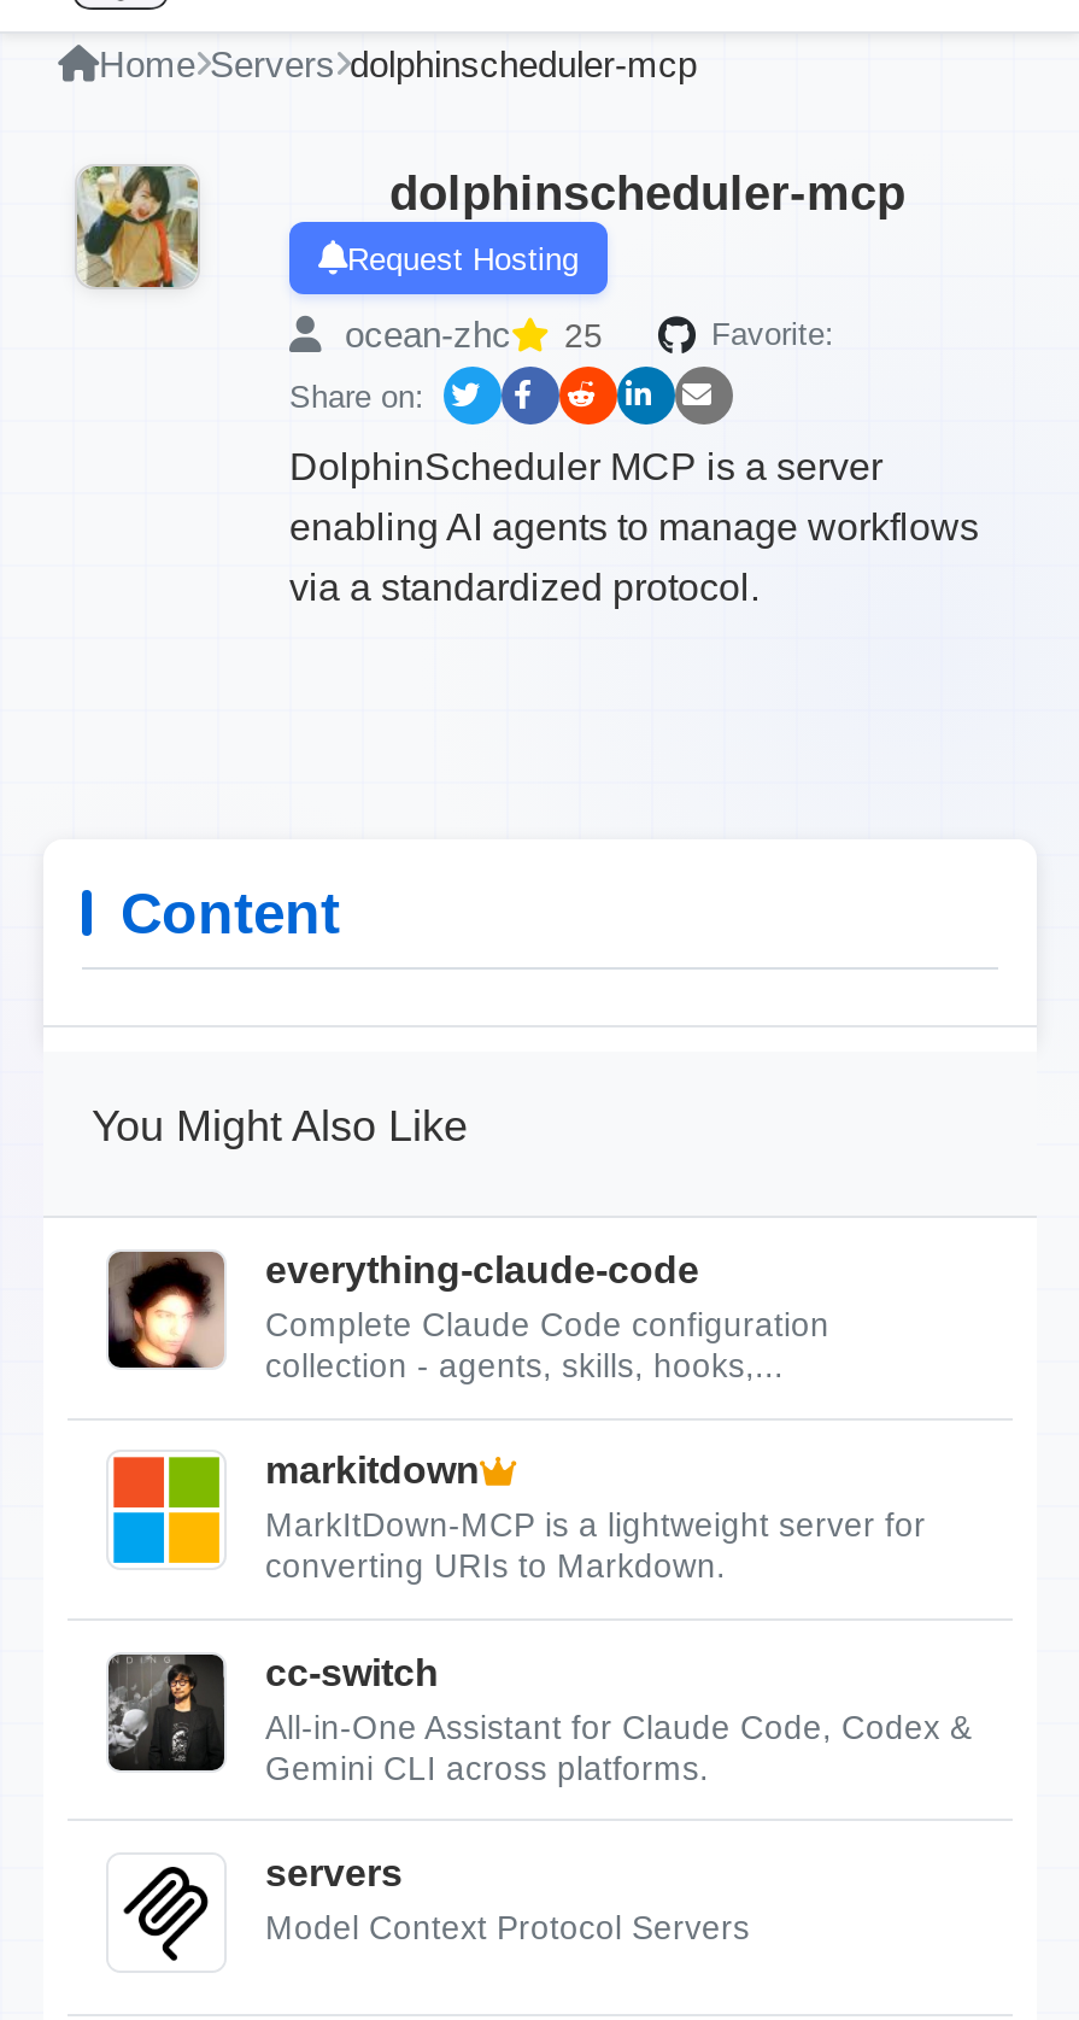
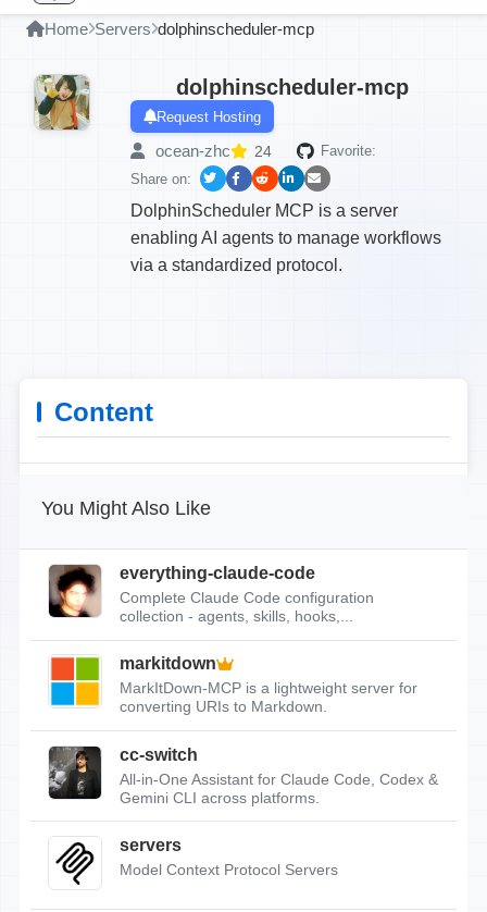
[335,314,603,355] ocean-zhc 25 -> [151,141,272,160] ocean-zhc 24

